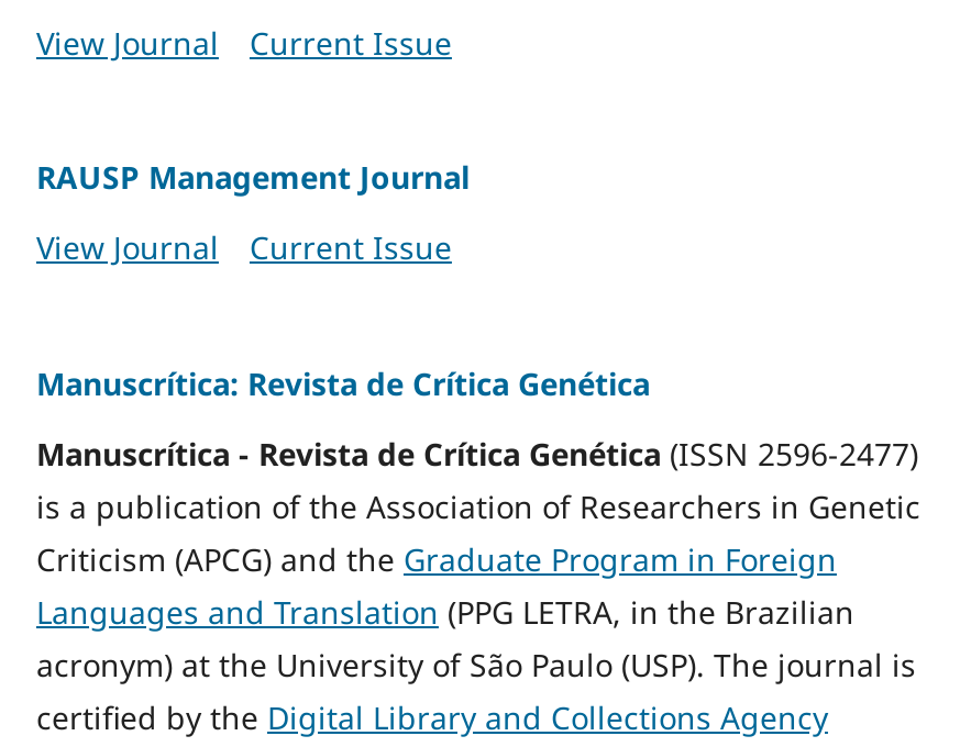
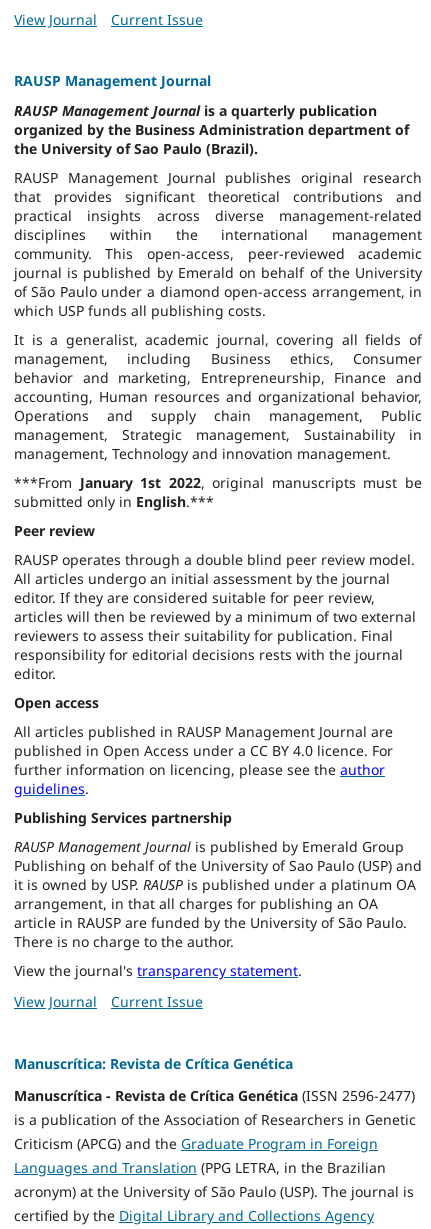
none -> [14,101,422,980] RAUSP Management Journal is a quarterly publication | organized by the Business Administration department of | the University of Sao Paulo (Brazil). | RAUSP Management Journal publishes original research | that provides significant theoretical contributions and | practical insights across diverse management-related | disciplines within the international management | community. This open-access, peer-reviewed academic | journal is published by Emerald on behalf of the University | of São Paulo under a diamond open-access arrangement, in | which USP funds all publishing costs. | It is a generalist, academic journal, covering all fields of | management, including Business ethics, Consumer | behavior and marketing, Entrepreneurship, Finance and | accounting, Human resources and organizational behavior, | Operations and supply chain management, Public | management, Strategic management, Sustainability in | management, Technology and innovation management. | ***From January 1st 2022, original manuscripts must be | submitted only in English.*** | Peer review | RAUSP operates through a double blind peer review model. | All articles undergo an initial assessment by the journal | editor. If they are considered suitable for peer review, | articles will then be reviewed by a minimum of two external | reviewers to assess their suitability for publication. Final | responsibility for editorial decisions rests with the journal | editor. | Open access | All articles published in RAUSP Management Journal are | published in Open Access under a CC BY 4.0 licence. For | further information on licencing, please see the author | guidelines. | Publishing Services partnership | RAUSP Management Journal is published by Emerald Group | Publishing on behalf of the University of Sao Paulo (USP) and | it is owned by USP. RAUSP is published under a platinum OA | arrangement, in that all charges for publishing an OA | article in RAUSP are funded by the University of São Paulo. | There is no charge to the author. | View the journal's transparency statement.

